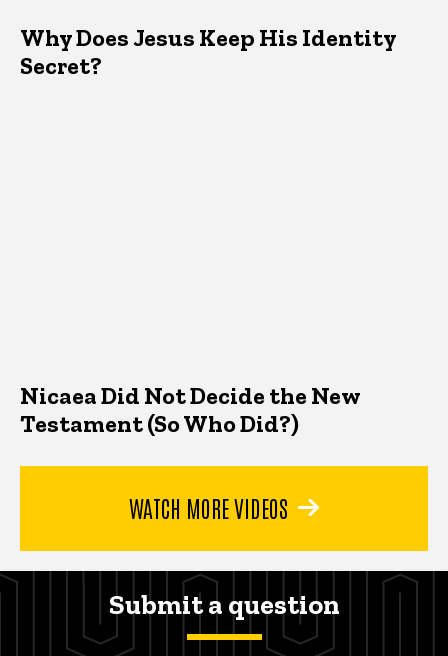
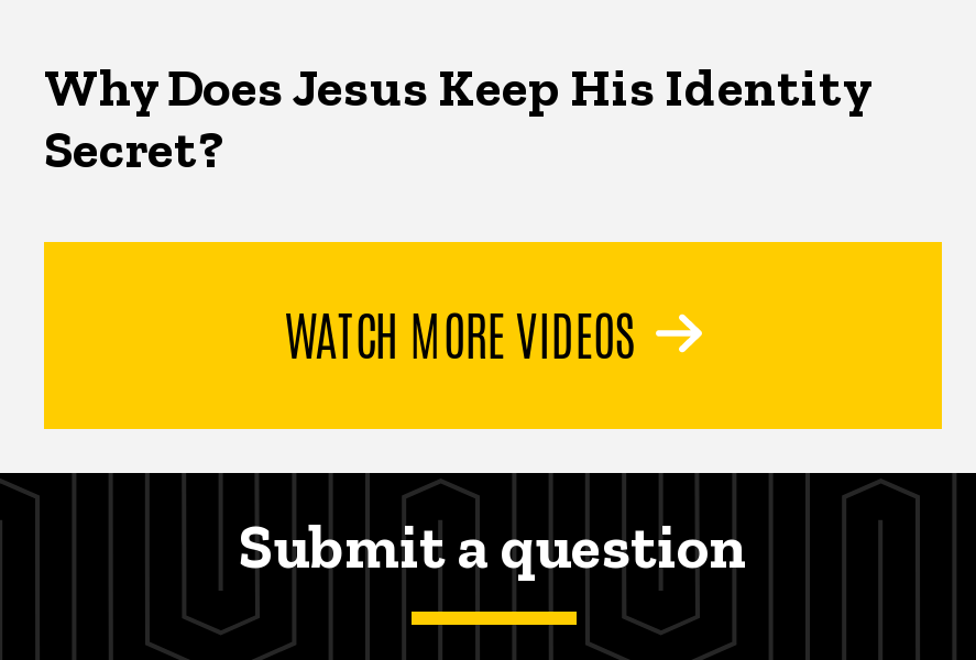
[20,381,360,438] Nicaea Did Not Decide the New | Testament (So Who Did?) -> none

